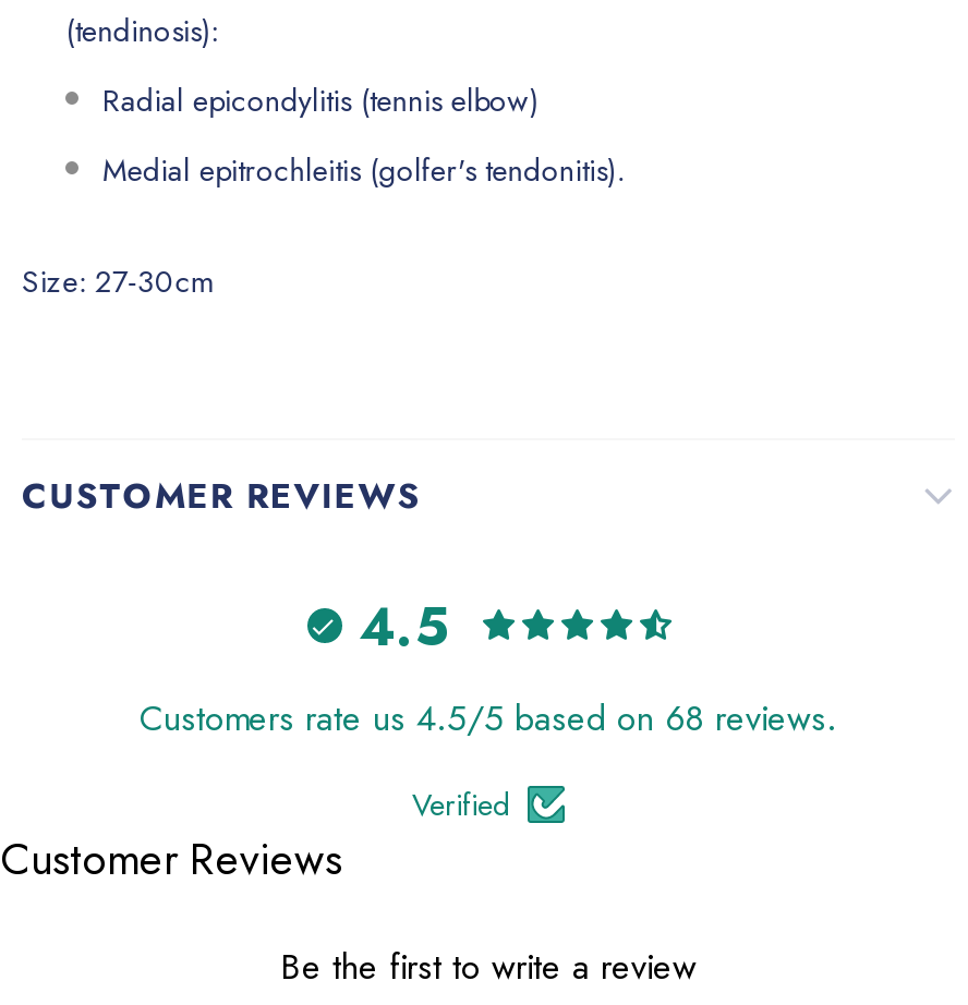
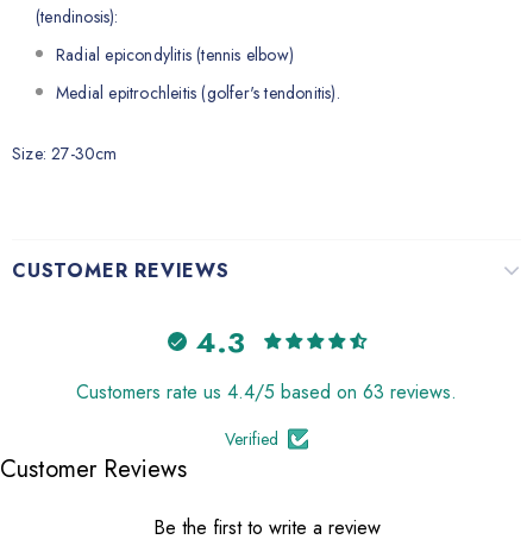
[359,588,448,664] 4.5 -> [196,321,244,362] 4.3
[140,693,837,743] Customers rate us 4.5/5 based on 68 reviews. -> [76,378,457,406] Customers rate us 4.4/5 based on 63 reviews.

